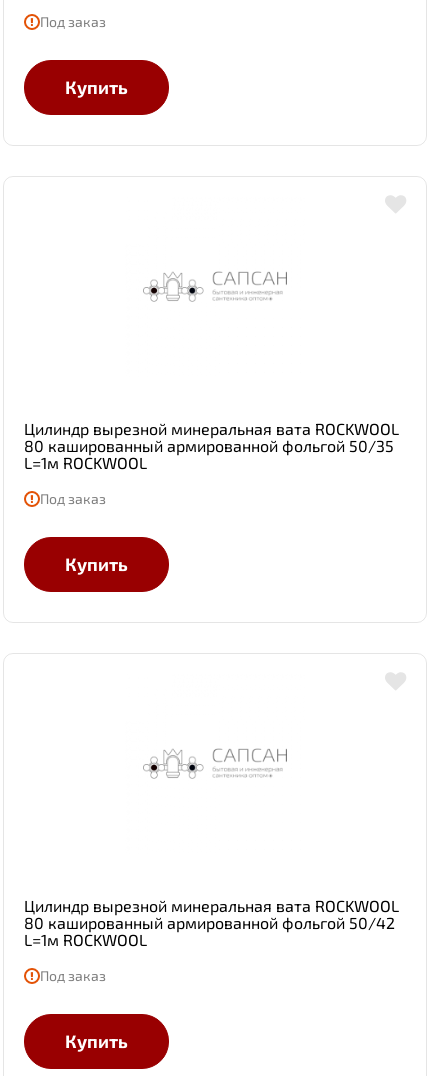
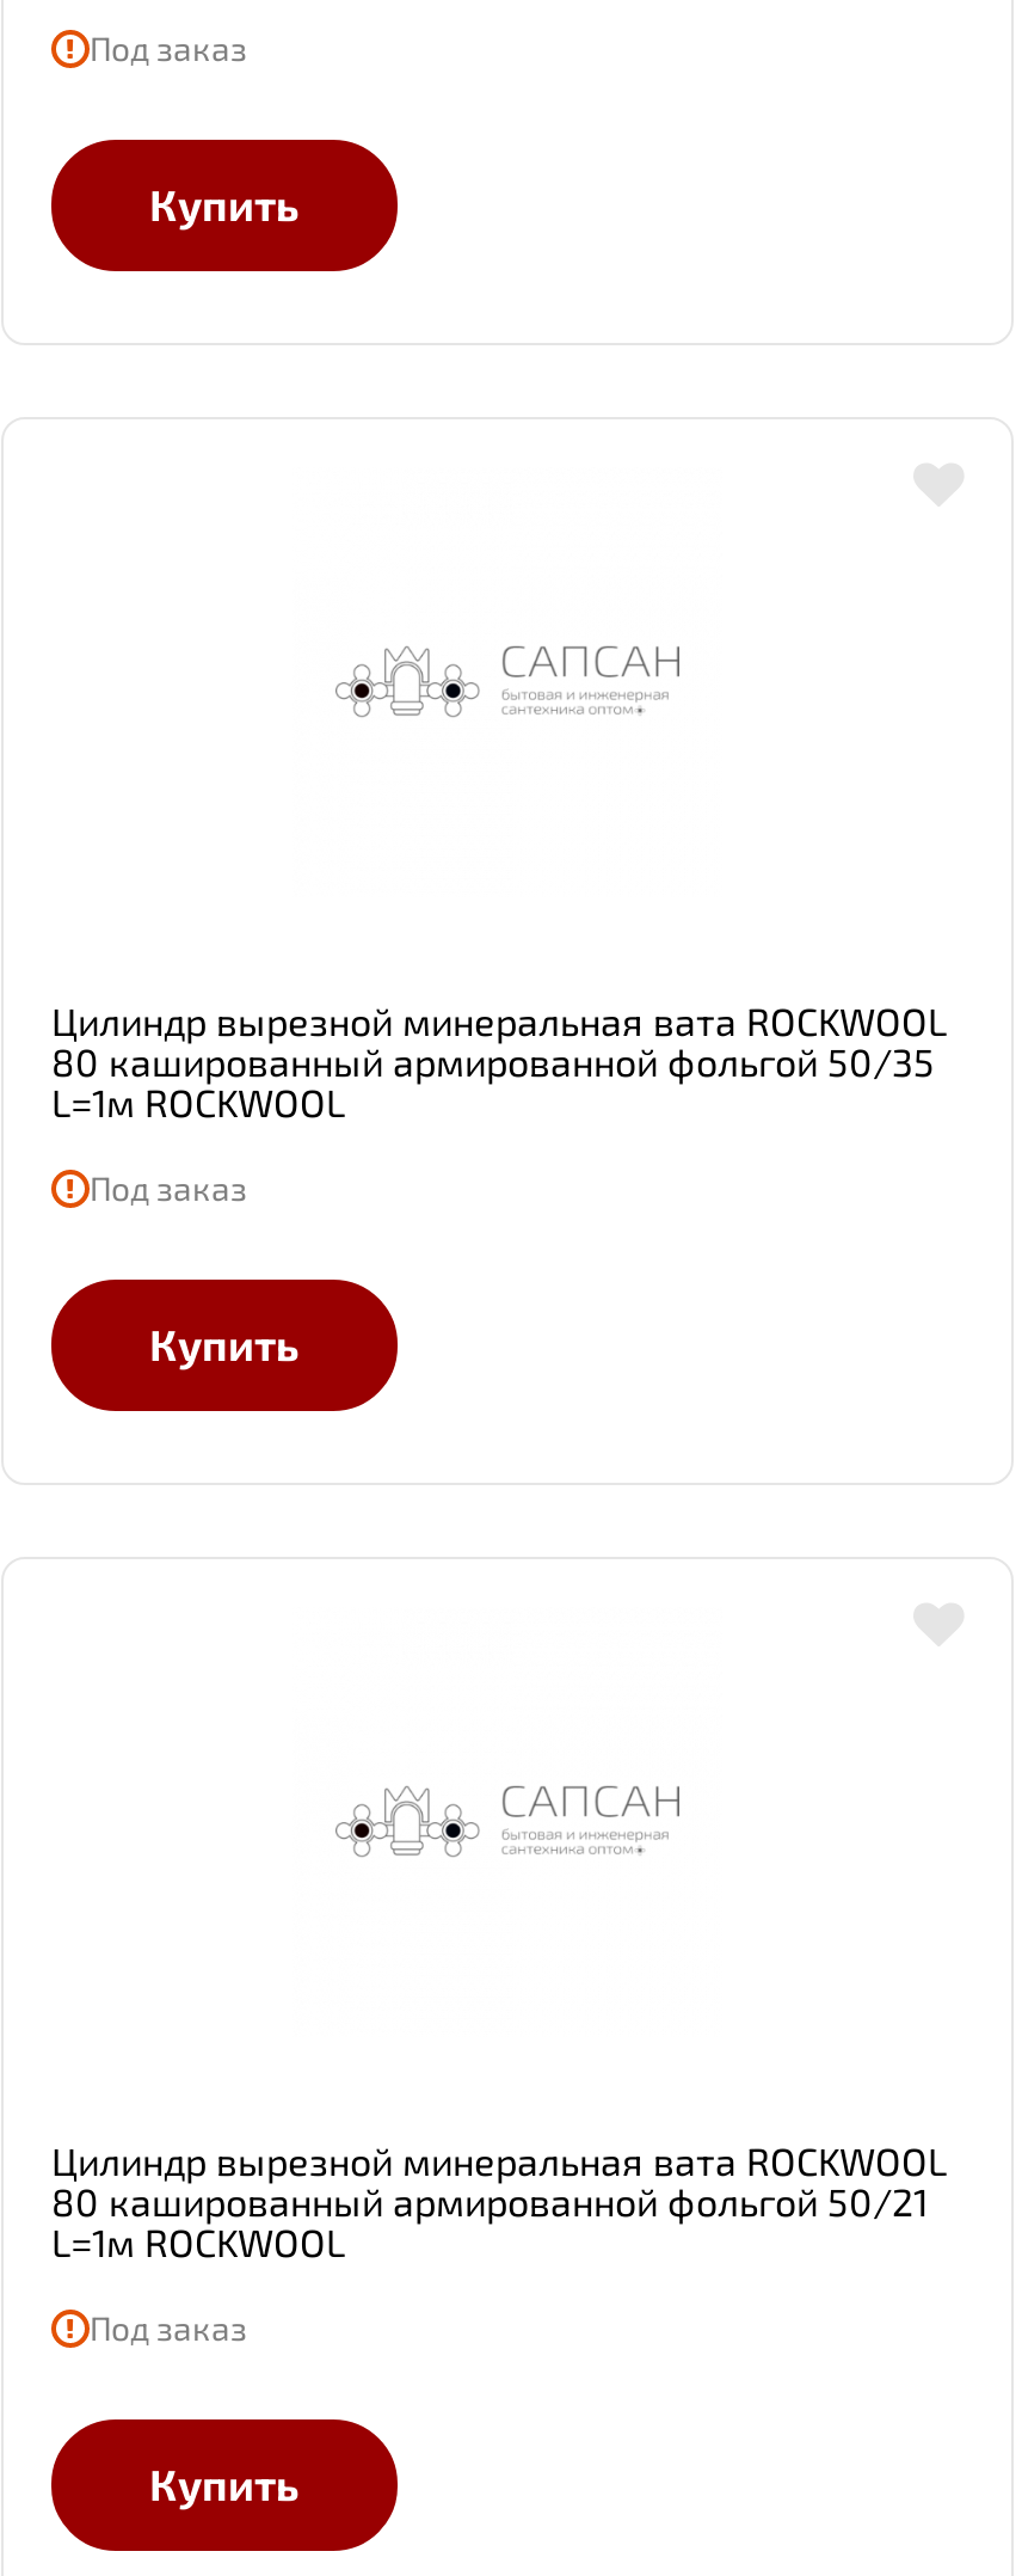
[24,913,395,932] 80 кашированный армированной фольгой 50/42 -> [51,2178,928,2224] 80 кашированный армированной фольгой 50/21

